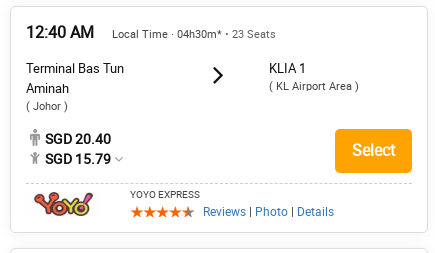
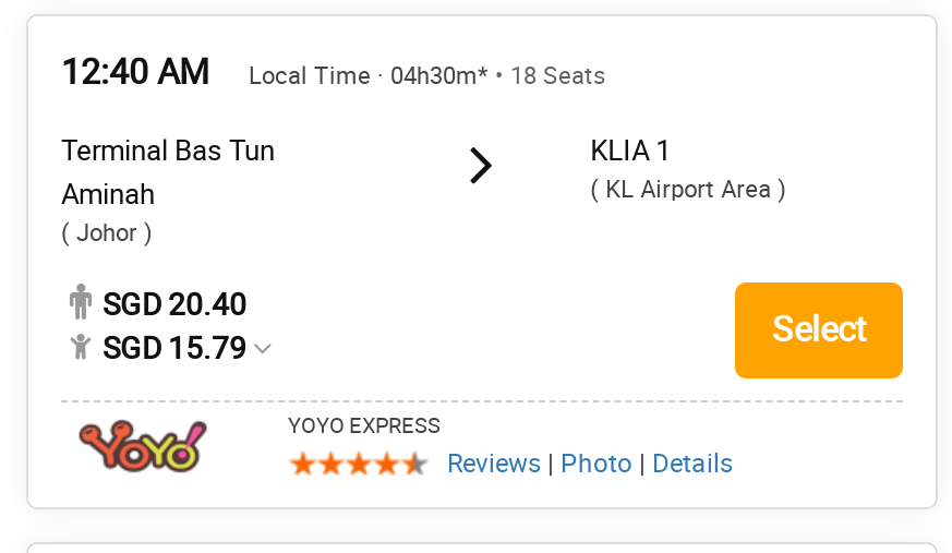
[112,28,276,41] Local Time · 04h30m* • 23 Seats -> [249,62,606,91] Local Time · 04h30m* • 18 Seats

